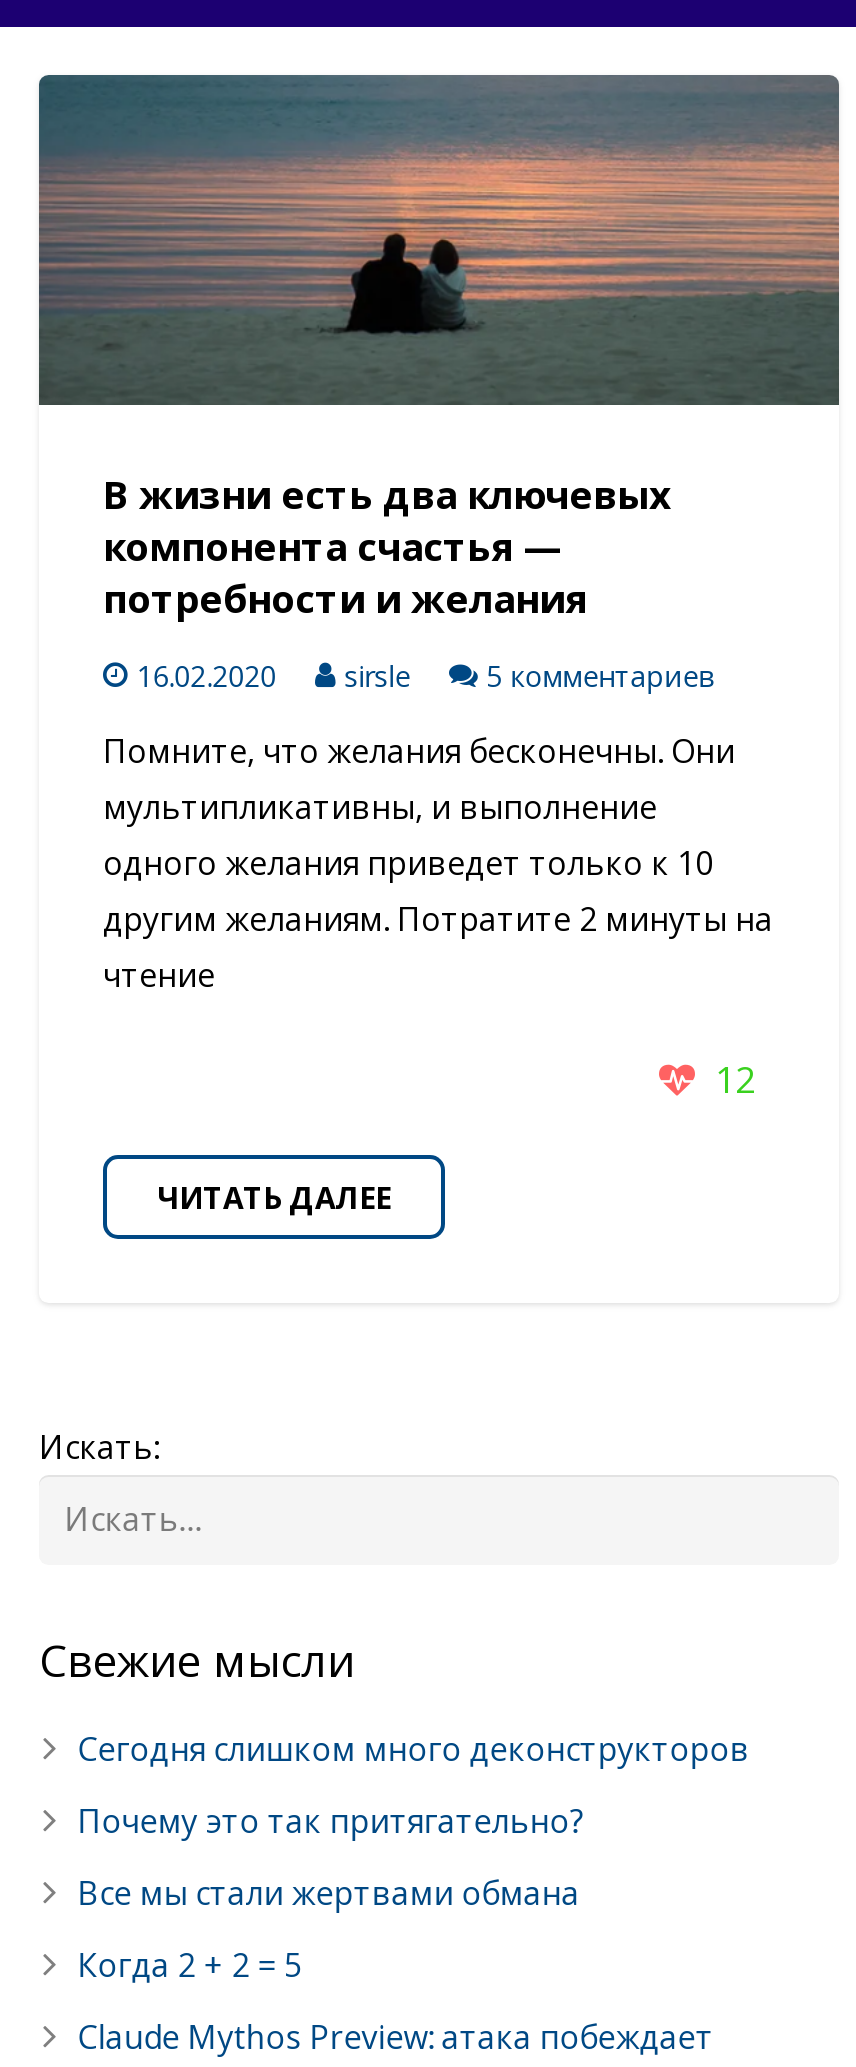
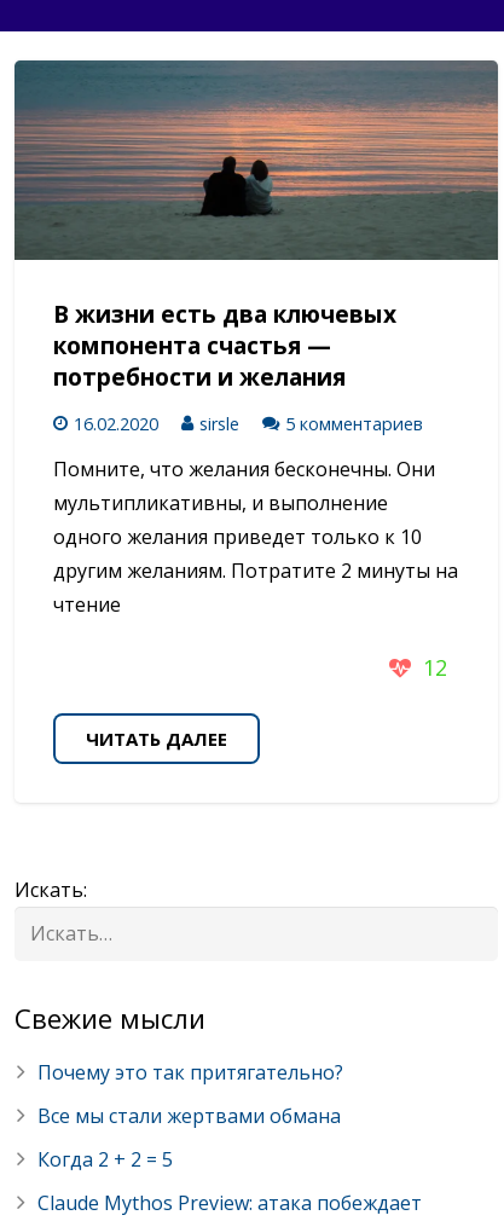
[77,1726,749,1770] Сегодня слишком много деконструкторов -> none

